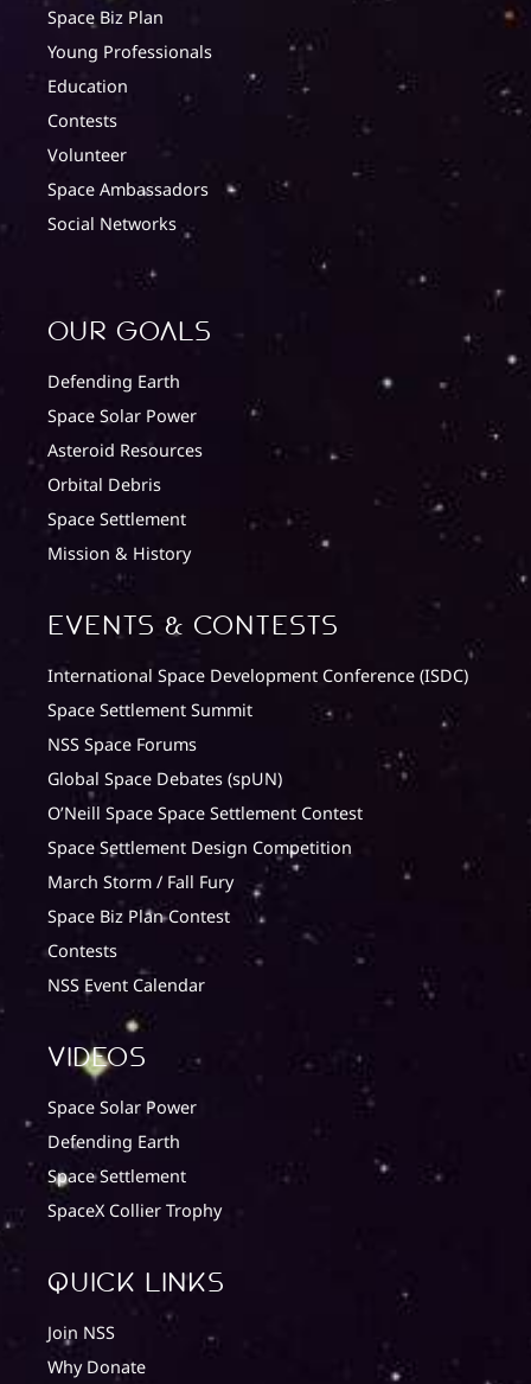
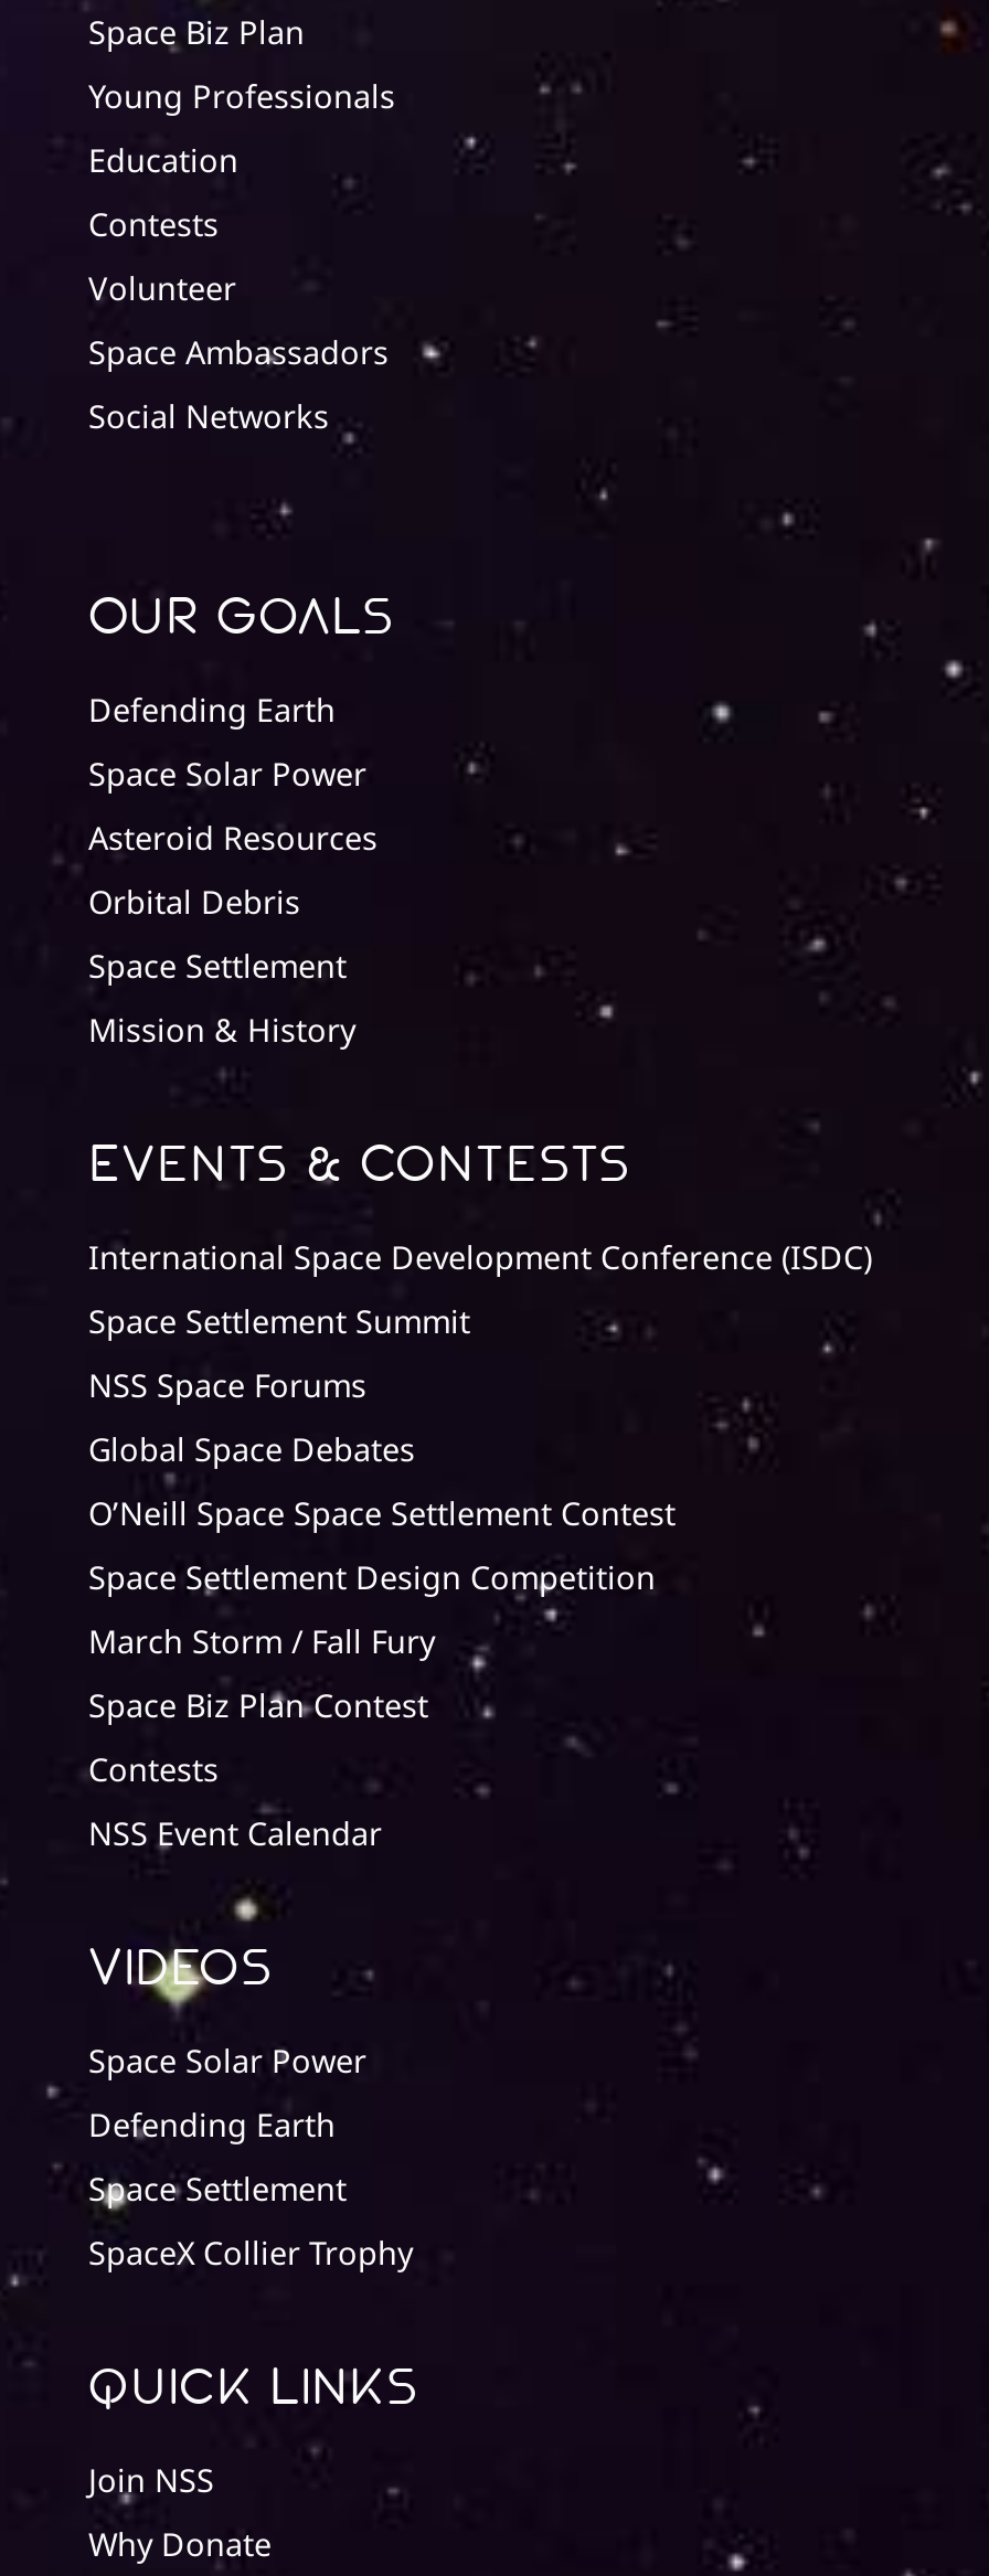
[47,767,282,789] Global Space Debates (spUN) -> [88,1428,415,1469] Global Space Debates

